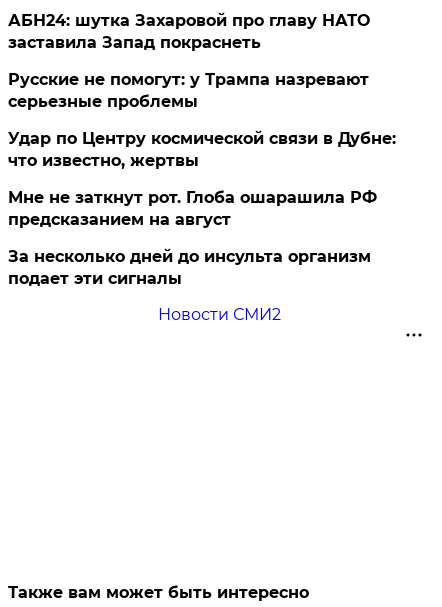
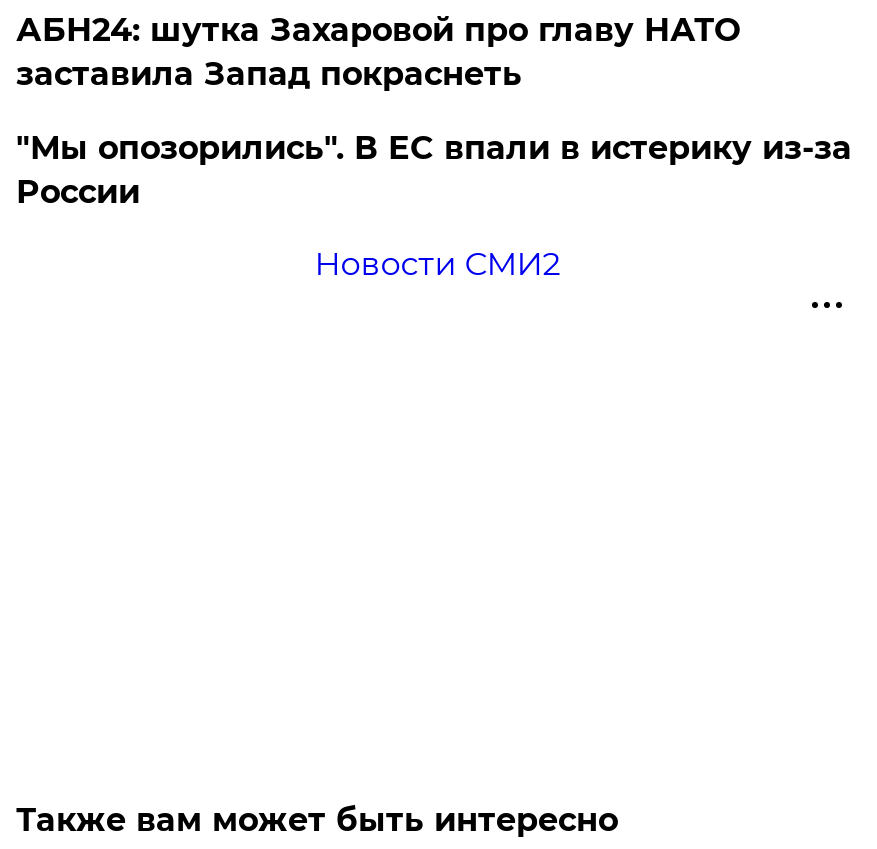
[8,70,396,288] Русские не помогут: у Трампа назревают | серьезные проблемы | Удар по Центру космической связи в Дубне: | что известно, жертвы | Мне не заткнут рот. Глоба ошарашила РФ | предсказанием на август | За несколько дней до инсульта организм | подает эти сигналы -> [16,129,852,211] "Мы опозорились". В ЕС впали в истерику из-за | России

